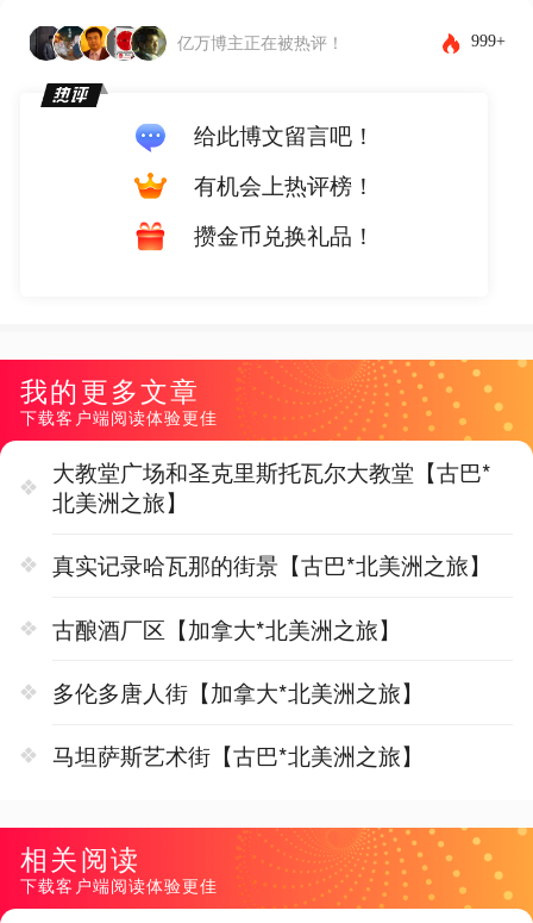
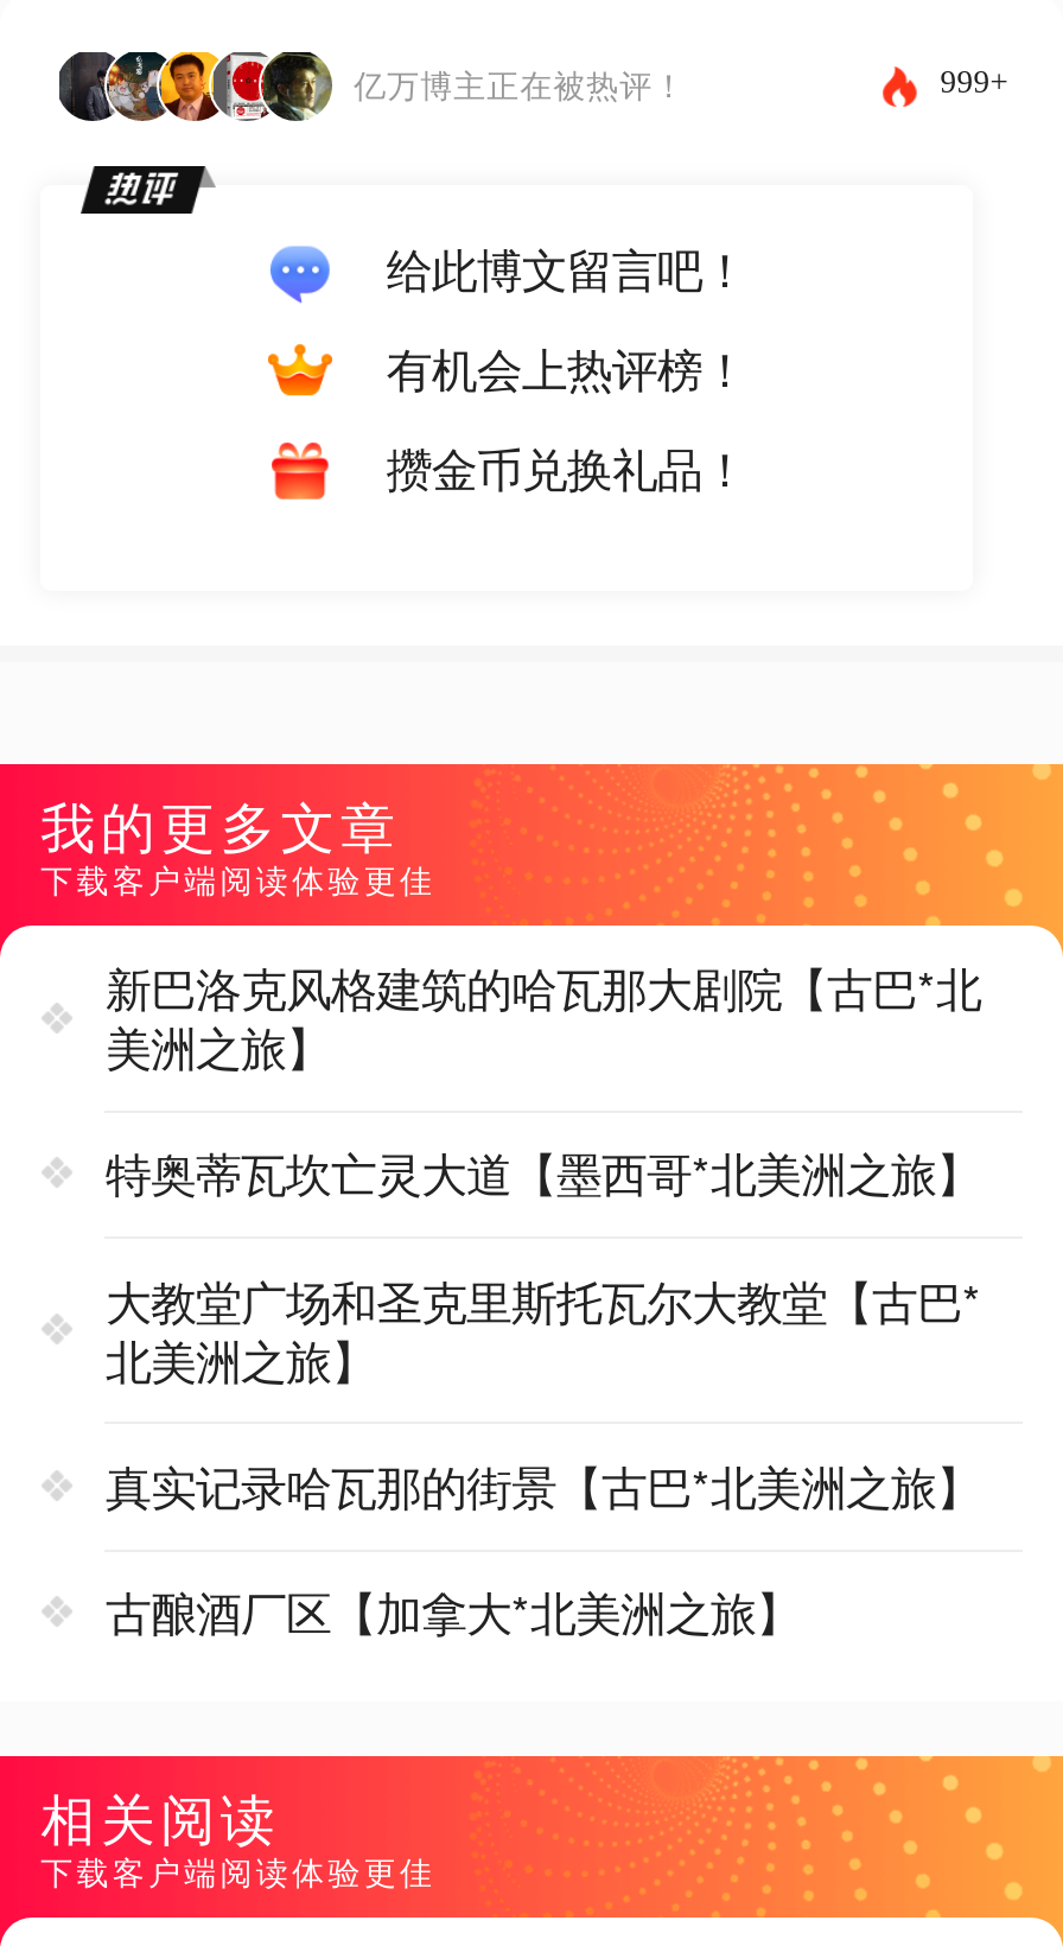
none -> [105,954,981,1206] 新巴洛克风格建筑的哈瓦那大剧院【古巴*北 | 美洲之旅】 | 特奥蒂瓦坎亡灵大道【墨西哥*北美洲之旅】
moved [53,455,492,645] -> [105,1266,981,1645]: 大教堂广场和圣克里斯托瓦尔大教堂【古巴* | 北美洲之旅】 | 真实记录哈瓦那的街景【古巴*北美洲之旅】 | 古酿酒厂区【加拿大*北美洲之旅】
[53,675,424,772] 多伦多唐人街【加拿大*北美洲之旅】 | 马坦萨斯艺术街【古巴*北美洲之旅】 -> none

